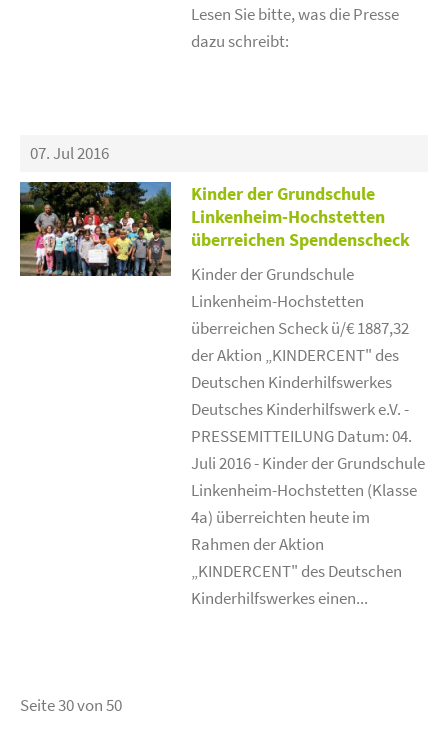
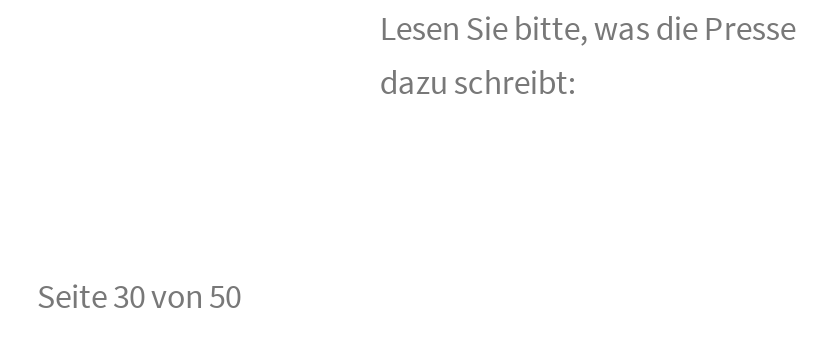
[19,142,425,609] [image] | 07. Jul 2016 | Kinder der Grundschule | Linkenheim-Hochstetten | überreichen Spendenscheck | Kinder der Grundschule | Linkenheim-Hochstetten | überreichen Scheck ü/€ 1887,32 | der Aktion „KINDERCENT" des | Deutschen Kinderhilfswerkes | Deutsches Kinderhilfswerk e.V. - | PRESSEMITTEILUNG Datum: 04. | Juli 2016 - Kinder der Grundschule | Linkenheim-Hochstetten (Klasse | 4a) überreichten heute im | Rahmen der Aktion | „KINDERCENT" des Deutschen | Kinderhilfswerkes einen... -> none

